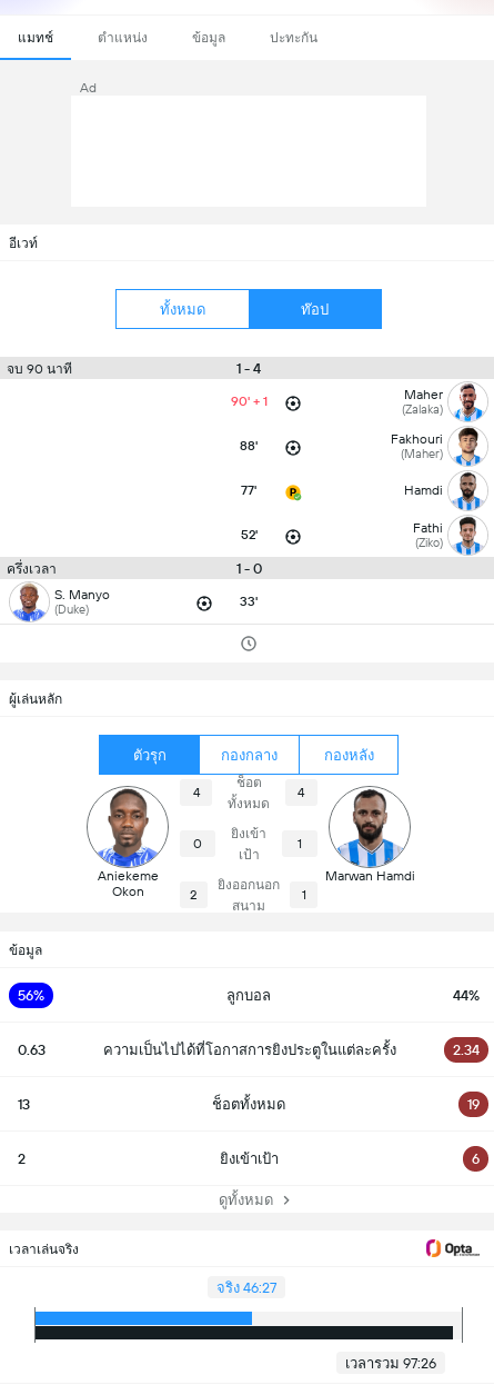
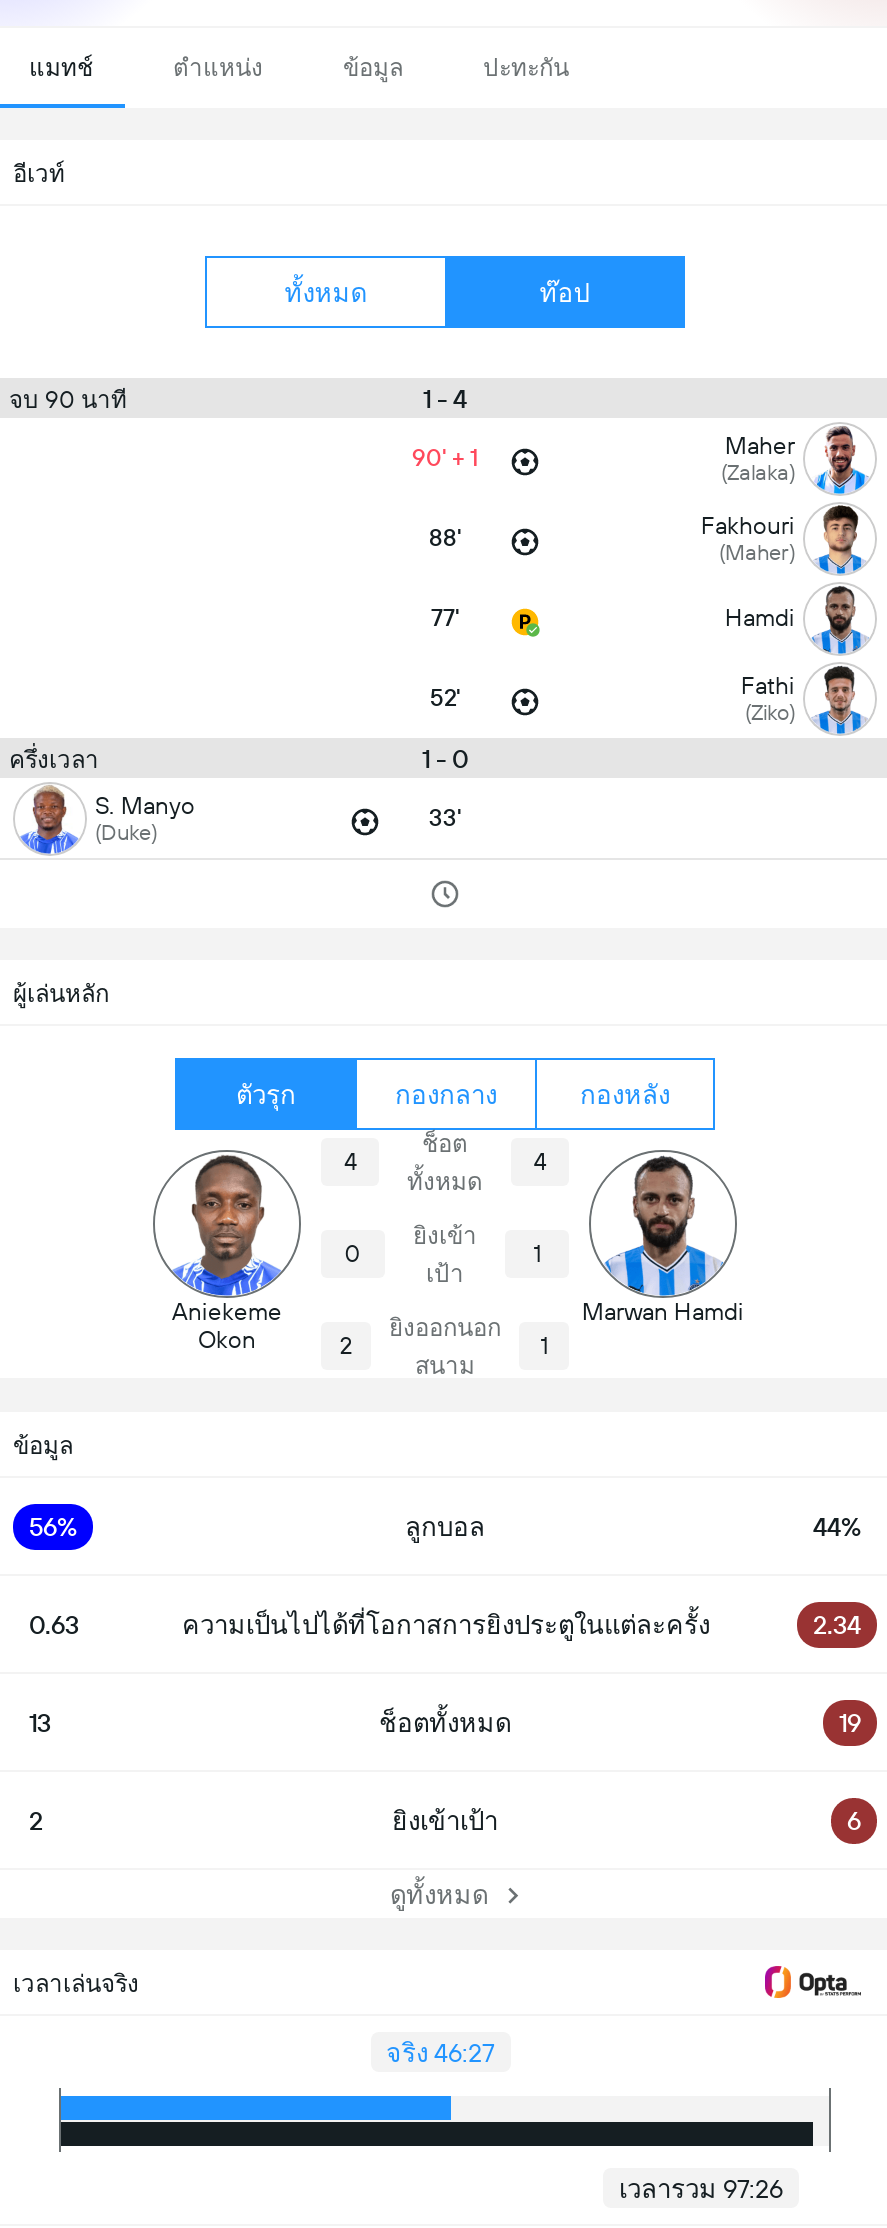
[80,80,97,96] Ad -> none

